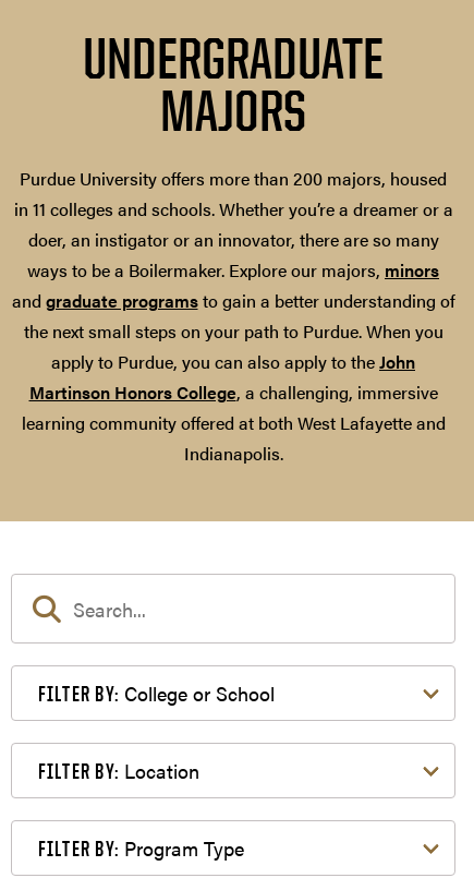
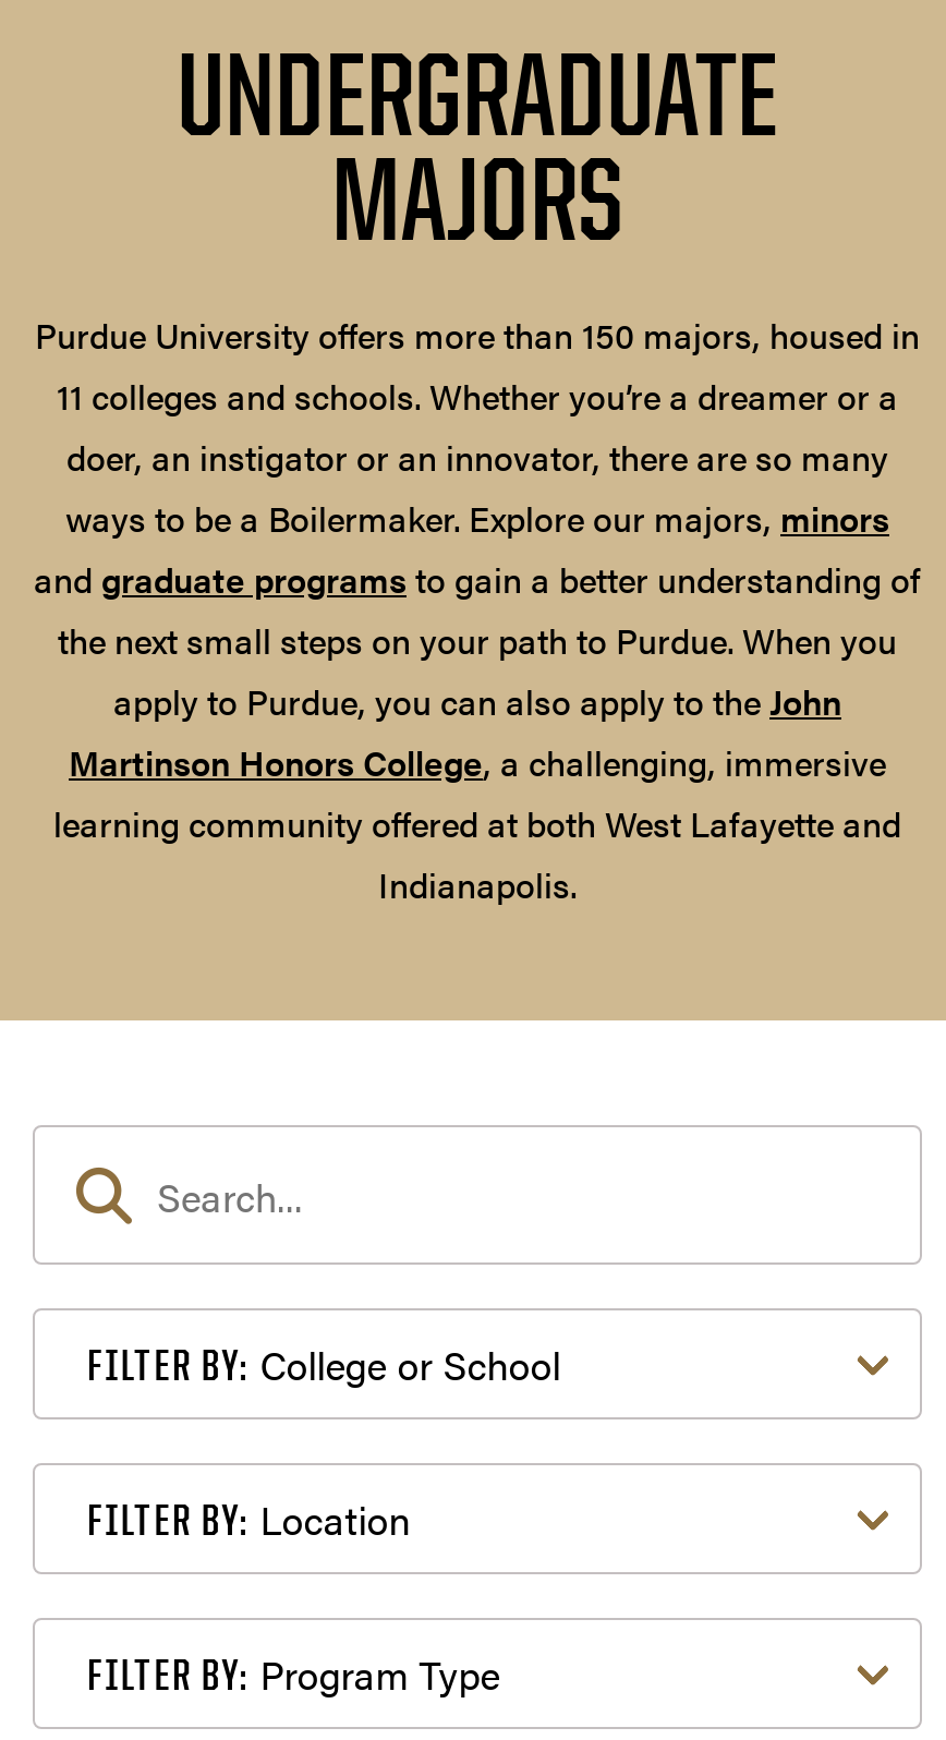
[14,166,453,222] Purdue University offers more than 200 majors, housed | in 11 colleges and schools. Whether you’re a dreamer or a -> [35,310,920,421] Purdue University offers more than 150 majors, housed in | 11 colleges and schools. Whether you’re a dreamer or a

